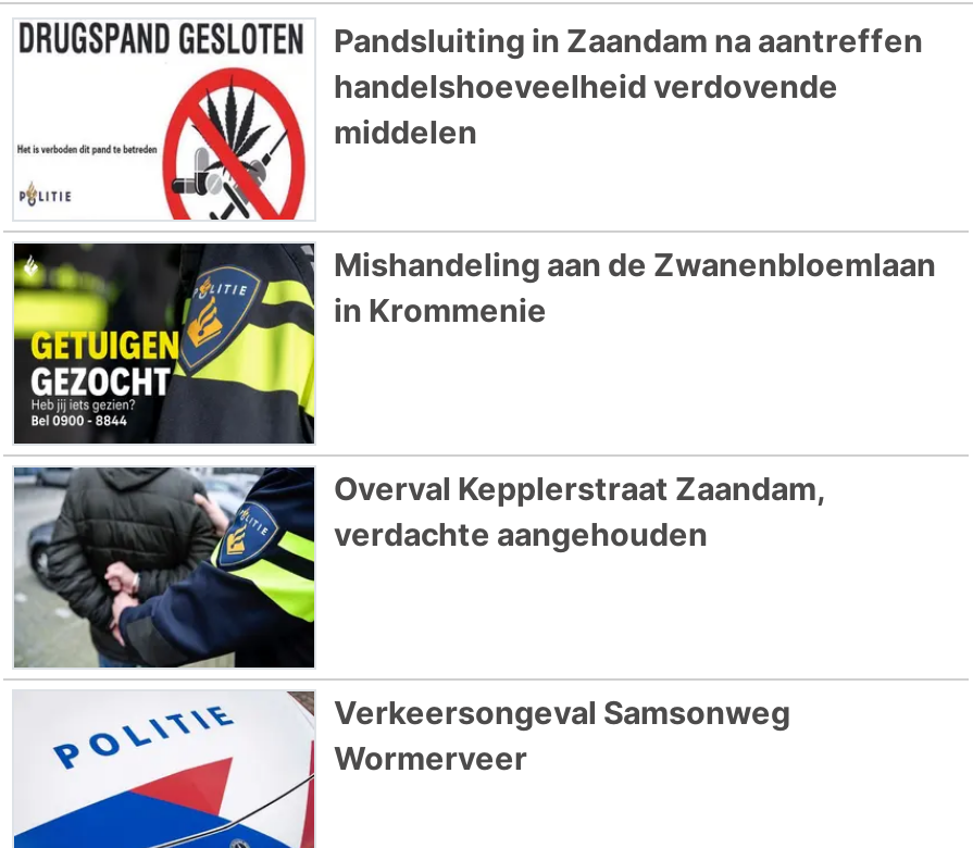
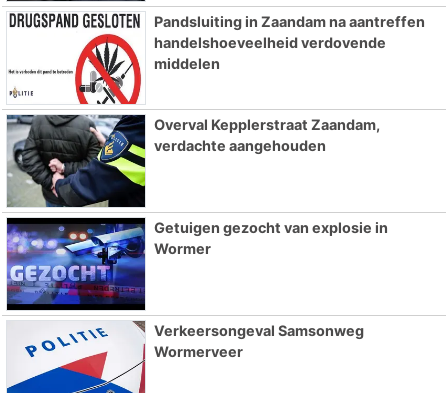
[12,241,936,444] [image] | Mishandeling aan de Zwanenbloemlaan | in Krommenie -> none
moved [10,463,825,672] -> [5,113,380,209]: [image] | Overval Kepplerstraat Zaandam, | verdachte aangehouden
none -> [6,217,388,311] [image] | Getuigen gezocht van explosie in | Wormer

